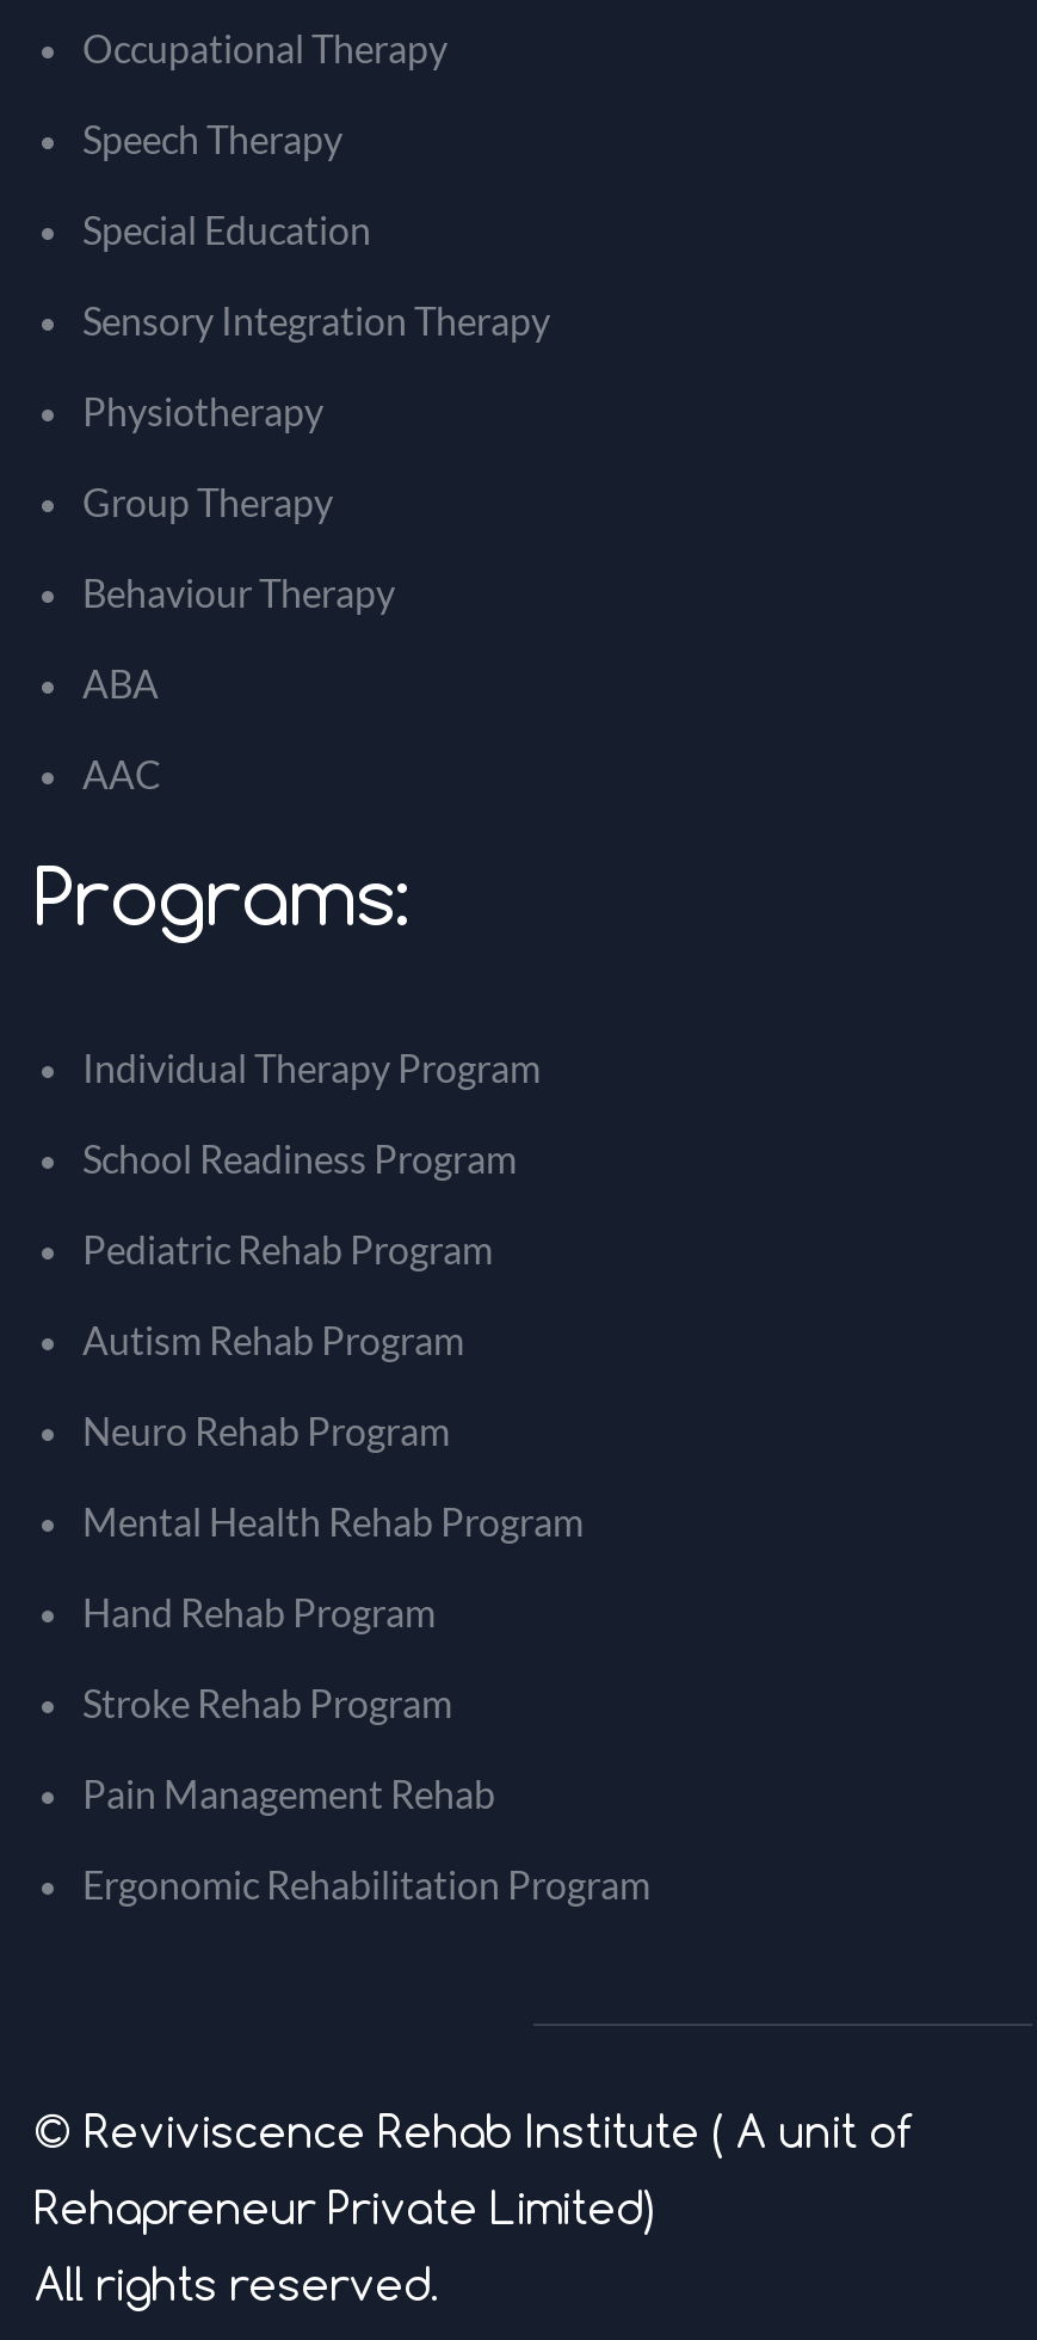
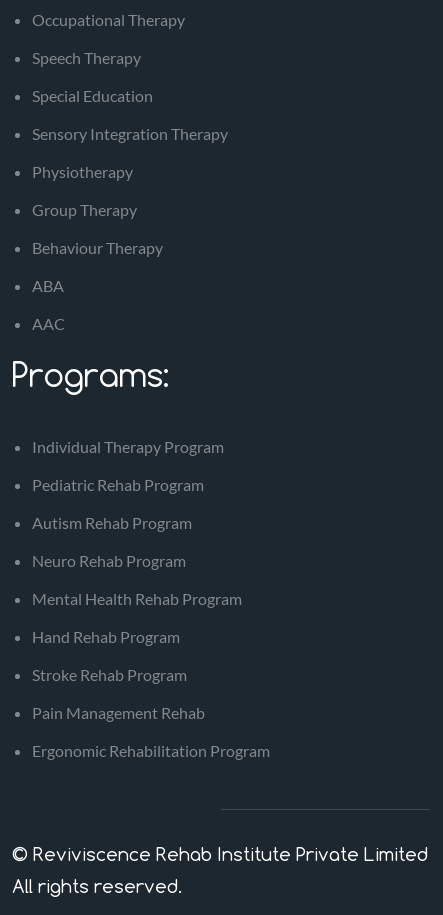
[82,1134,524,1180] School Readiness Program -> none
[35,2104,915,2233] © Reviviscence Rehab Institute ( A unit of | Rehapreneur Private Limited) -> [12,842,428,864] © Reviviscence Rehab Institute Private Limited

